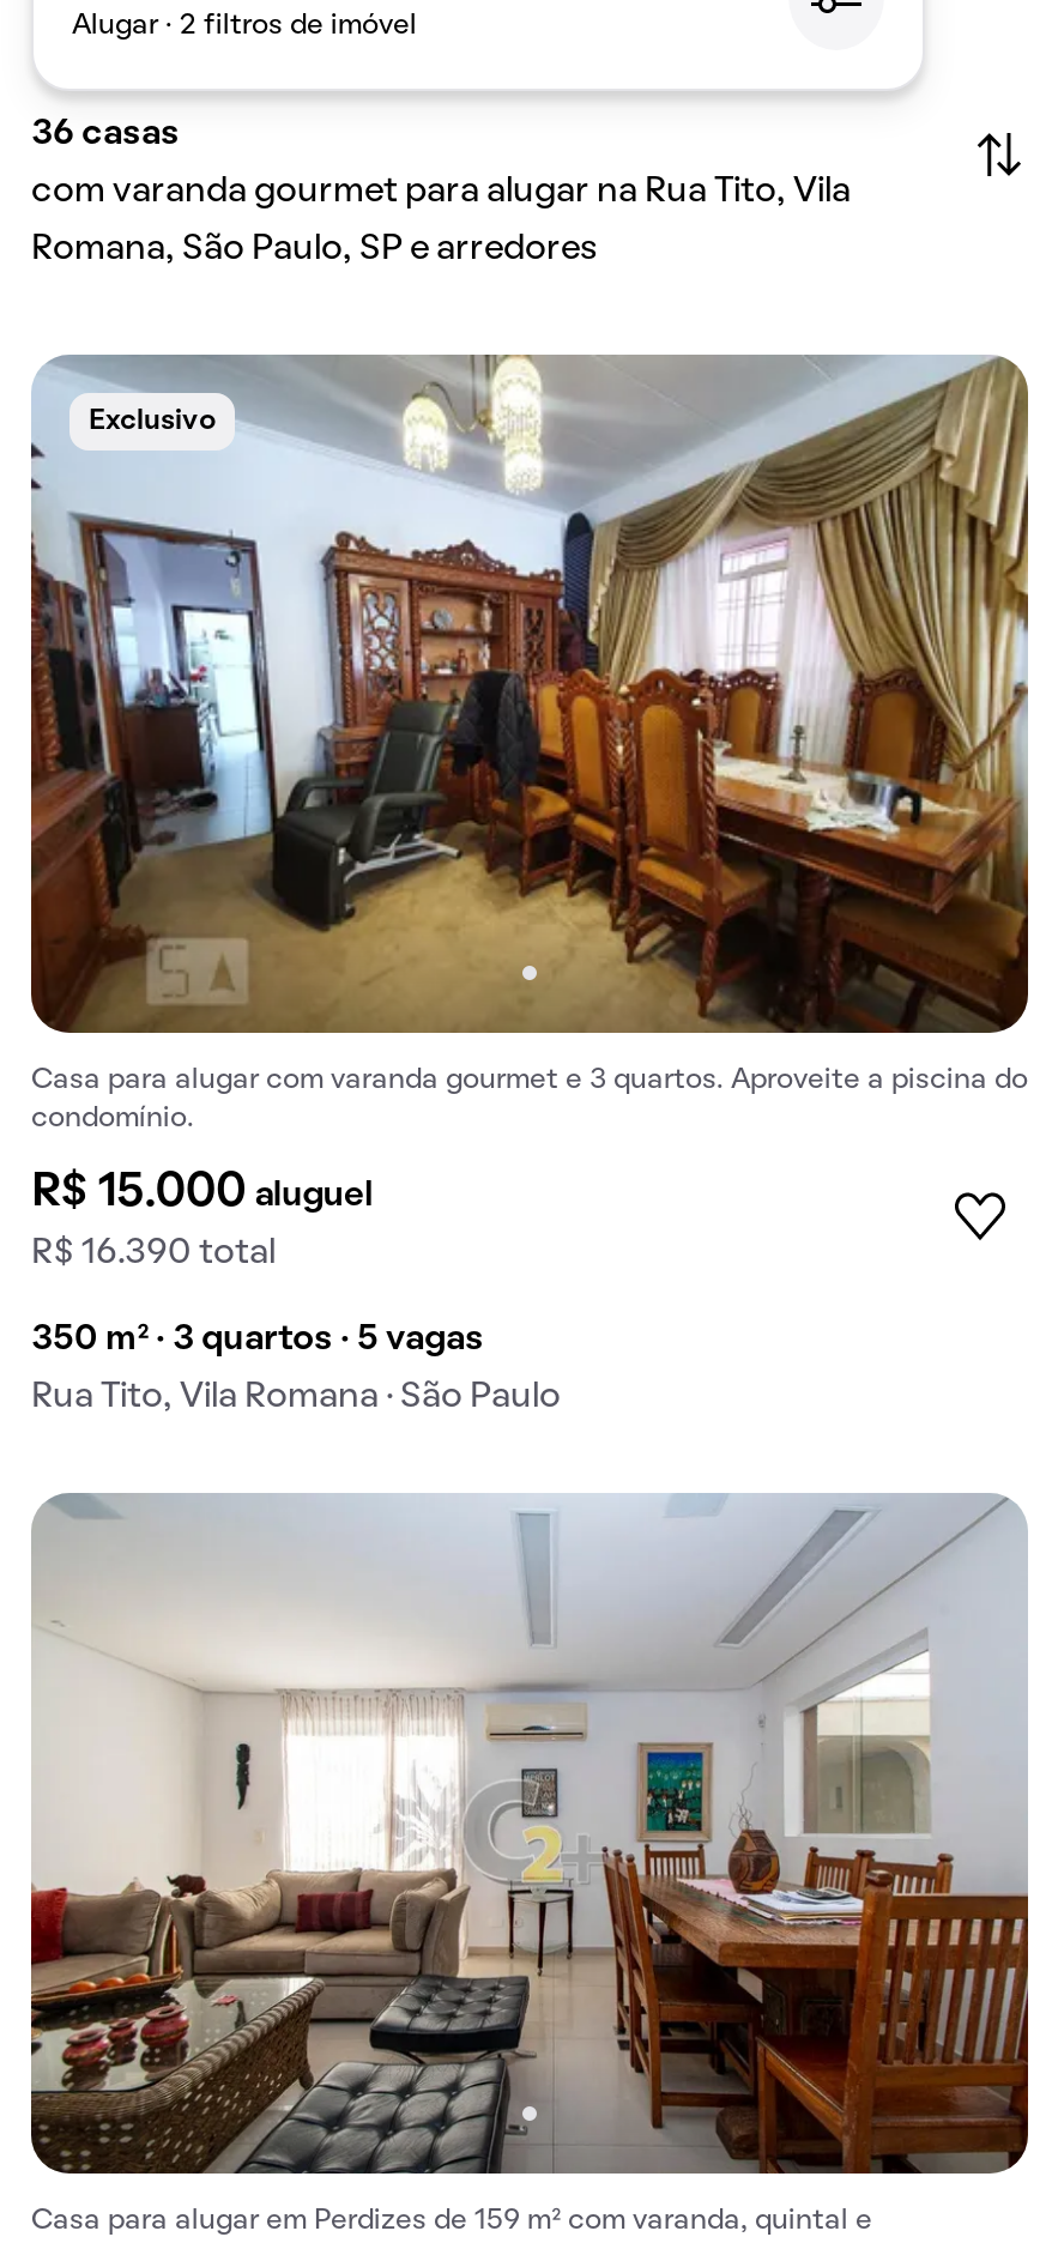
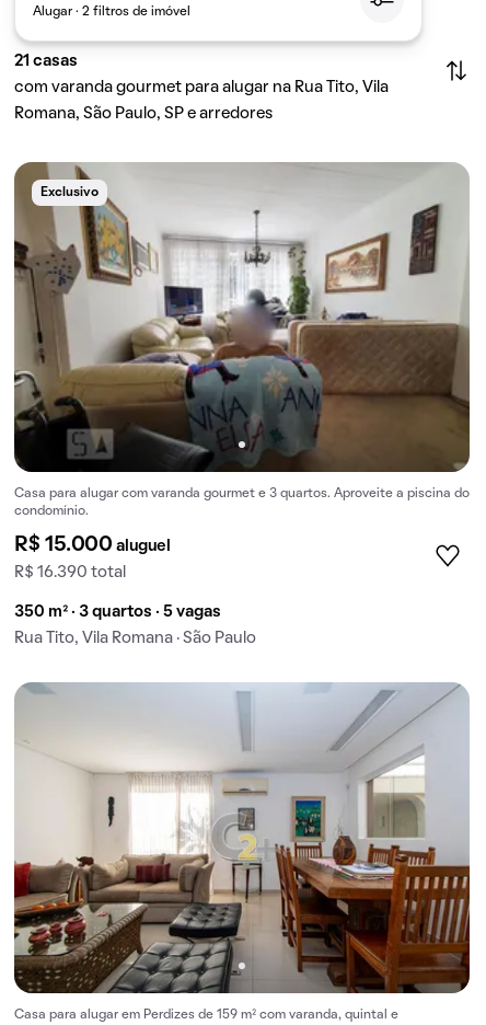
[31,117,180,151] 36 casas -> [14,54,78,69] 21 casas
[31,355,1028,1035] [image] -> [13,162,470,473] [image]

